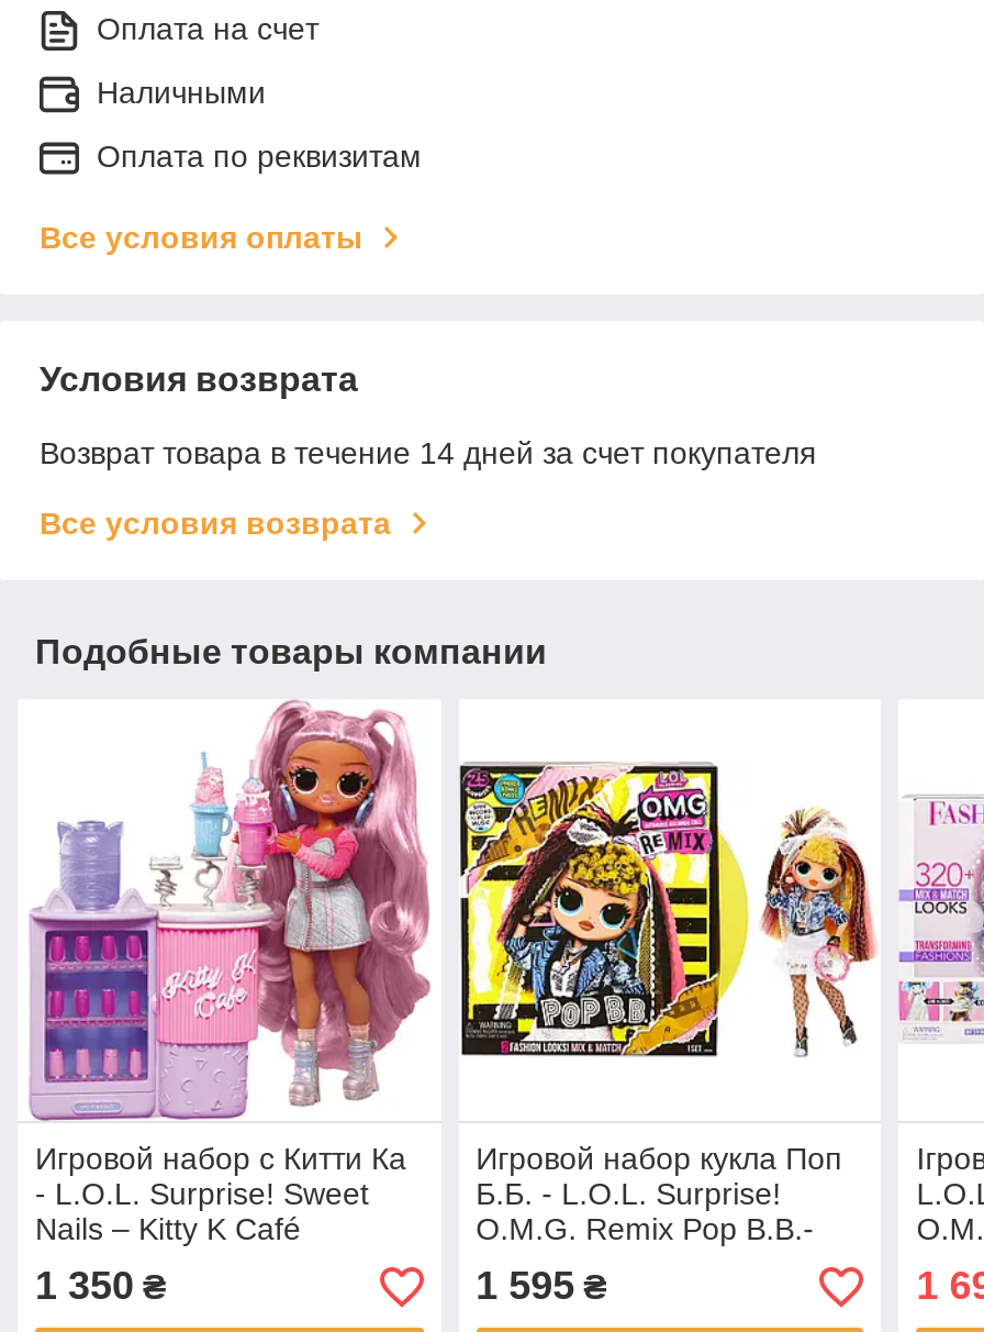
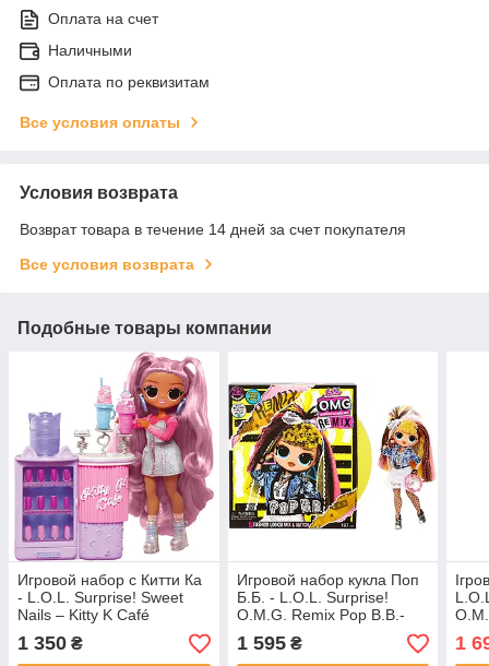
[896,793,977,1042] [image] -> none

